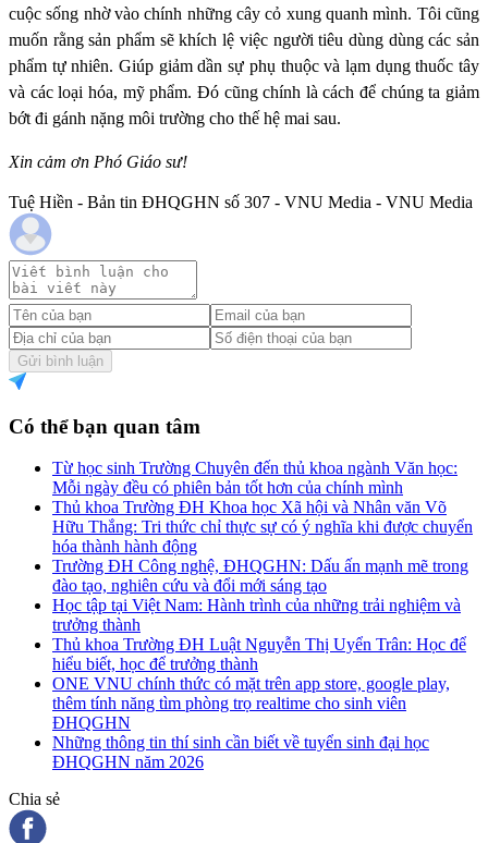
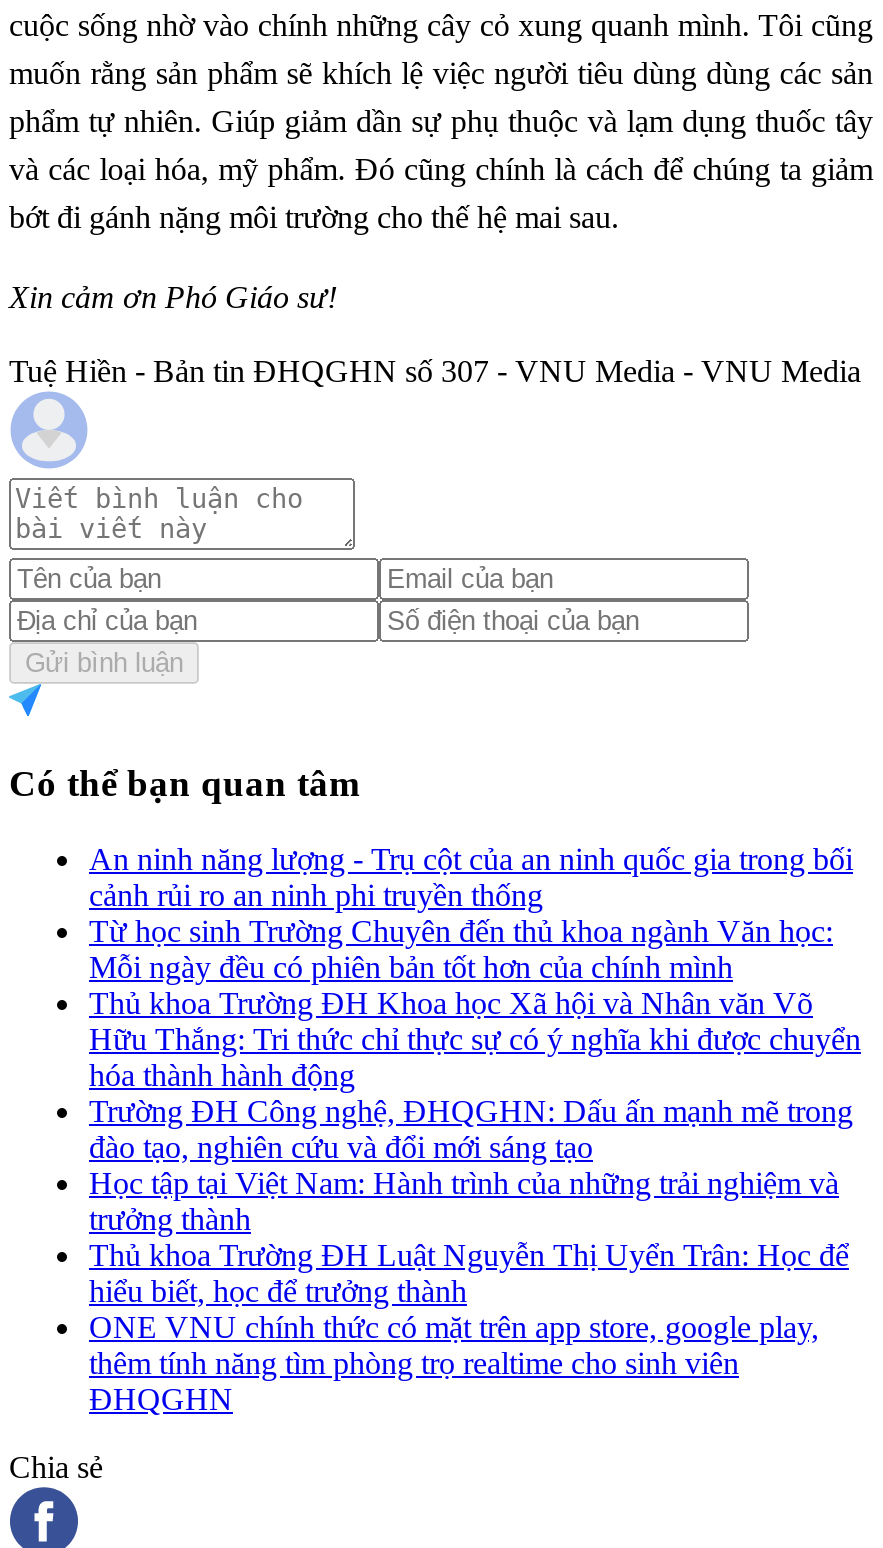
none -> [89,842,853,912] An ninh năng lượng - Trụ cột của an ninh quốc gia trong bối | cảnh rủi ro an ninh phi truyền thống
moved [52,459,473,732] -> [89,914,861,1416]: Từ học sinh Trường Chuyên đến thủ khoa ngành Văn học: | Mỗi ngày đều có phiên bản tốt hơn của chính mình | Thủ khoa Trường ĐH Khoa học Xã hội và Nhân văn Võ | ... | thêm tính năng tìm phòng trọ realtime cho sinh viên | ĐHQGHN
[52,733,429,771] Những thông tin thí sinh cần biết về tuyển sinh đại học | ĐHQGHN năm 2026 -> none

